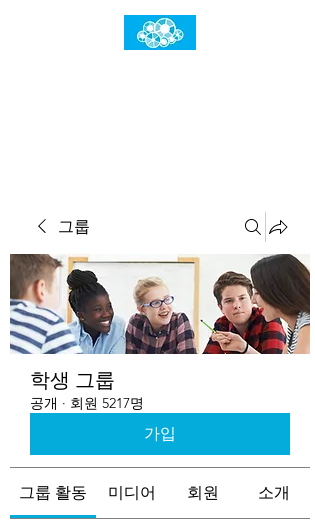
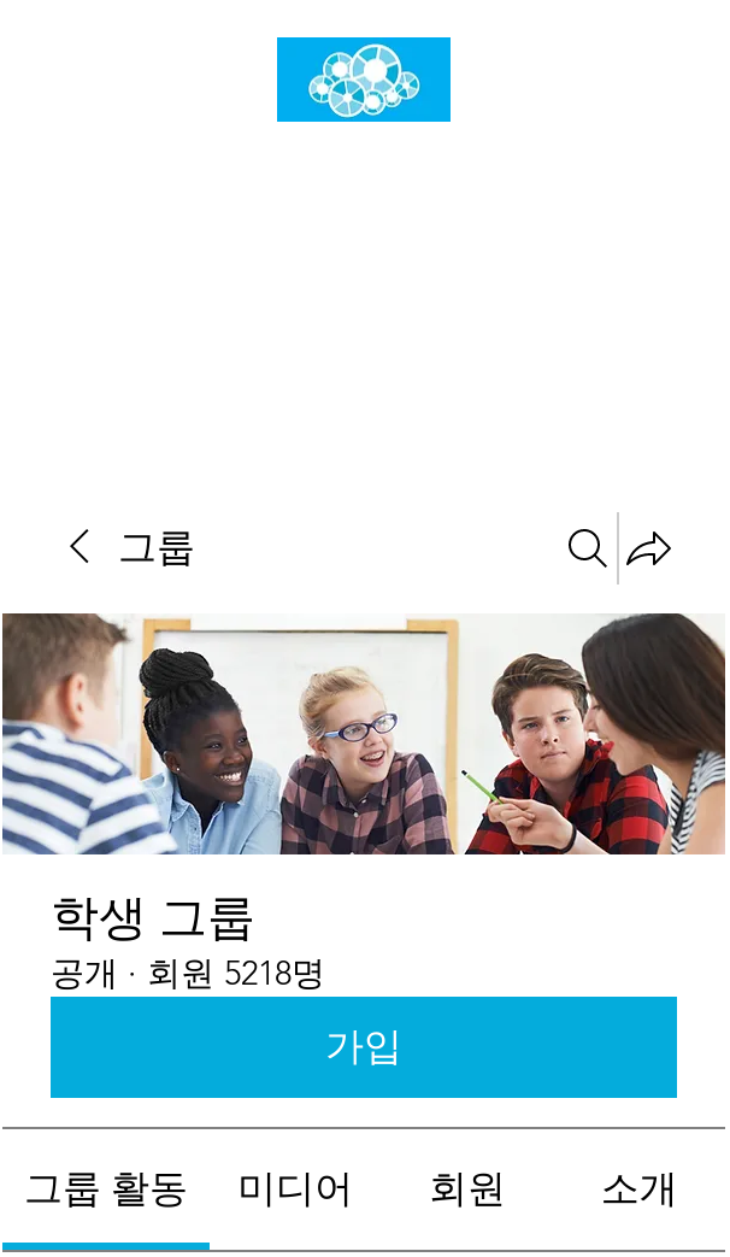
[30,394,144,412] 공개 · 회원 5217명 -> [51,951,325,994] 공개 · 회원 5218명

